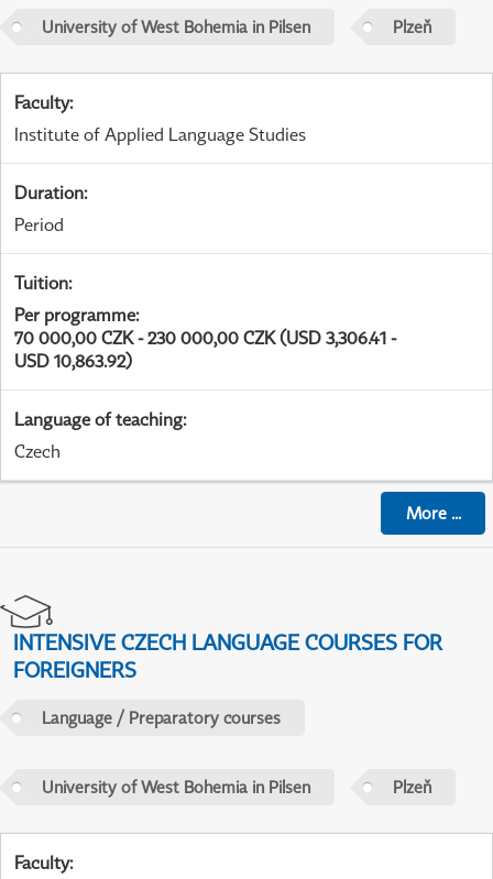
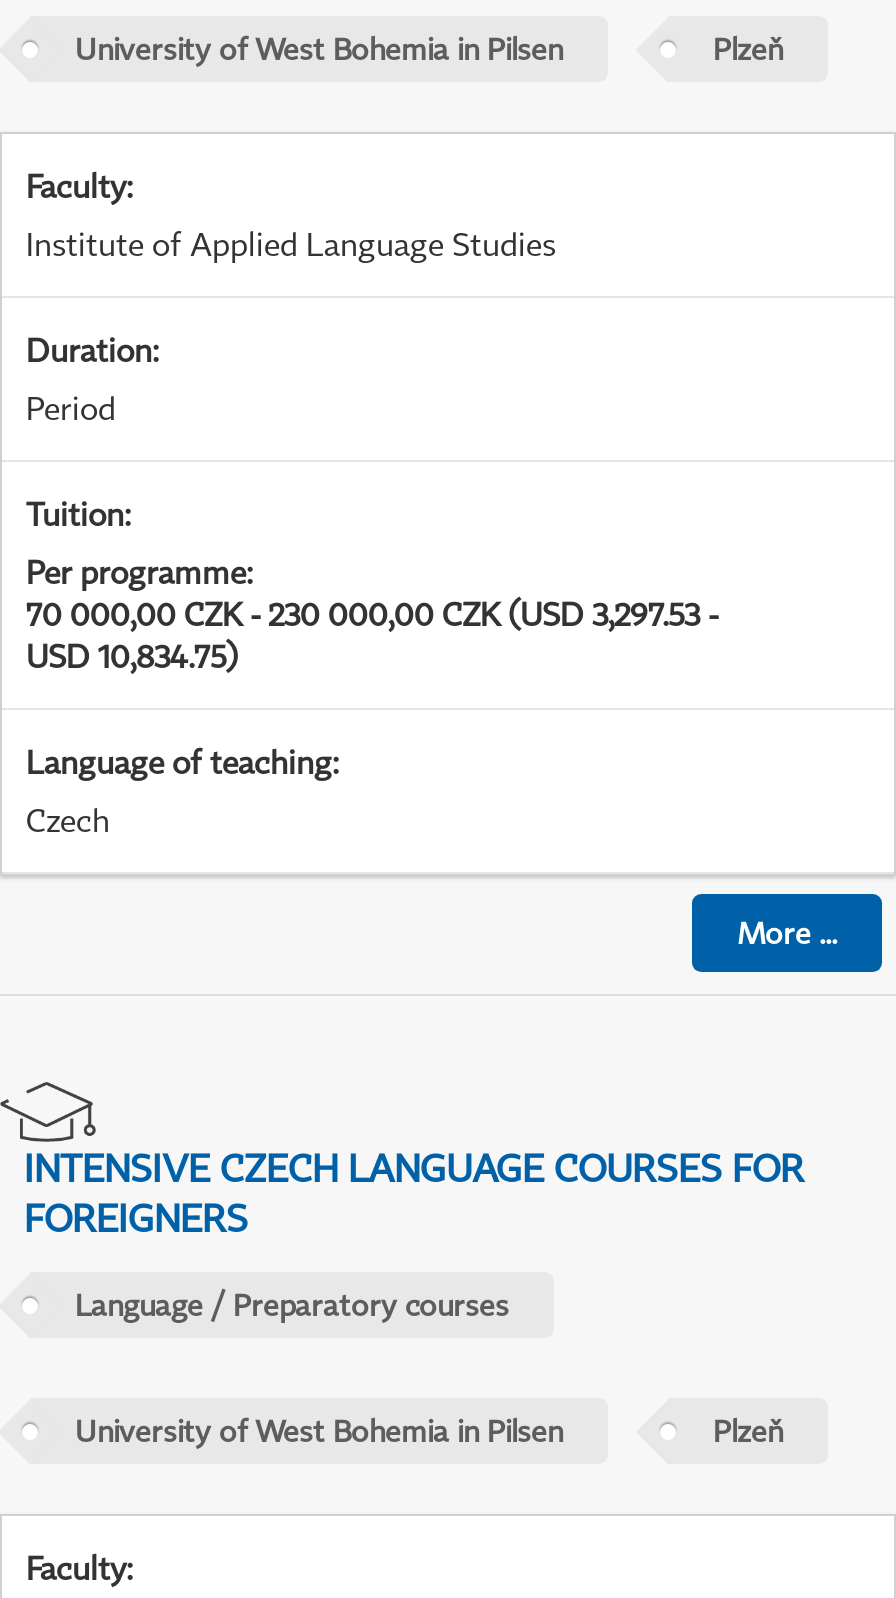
[14,327,396,349] 70 000,00 CZK - 230 000,00 CZK (USD 3,306.41 - -> [26,594,718,634] 70 000,00 CZK - 230 000,00 CZK (USD 3,297.53 -
[14,350,132,372] USD 10,863.92) -> [26,636,238,676] USD 10,834.75)

